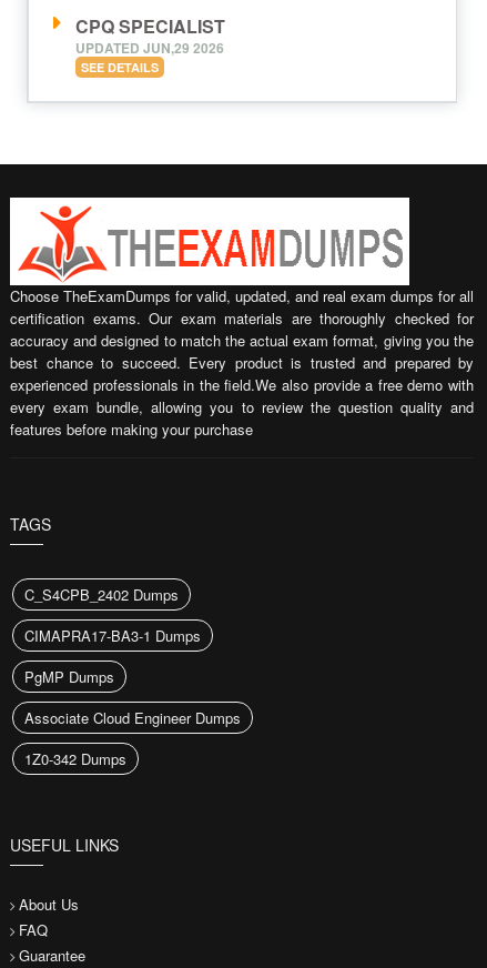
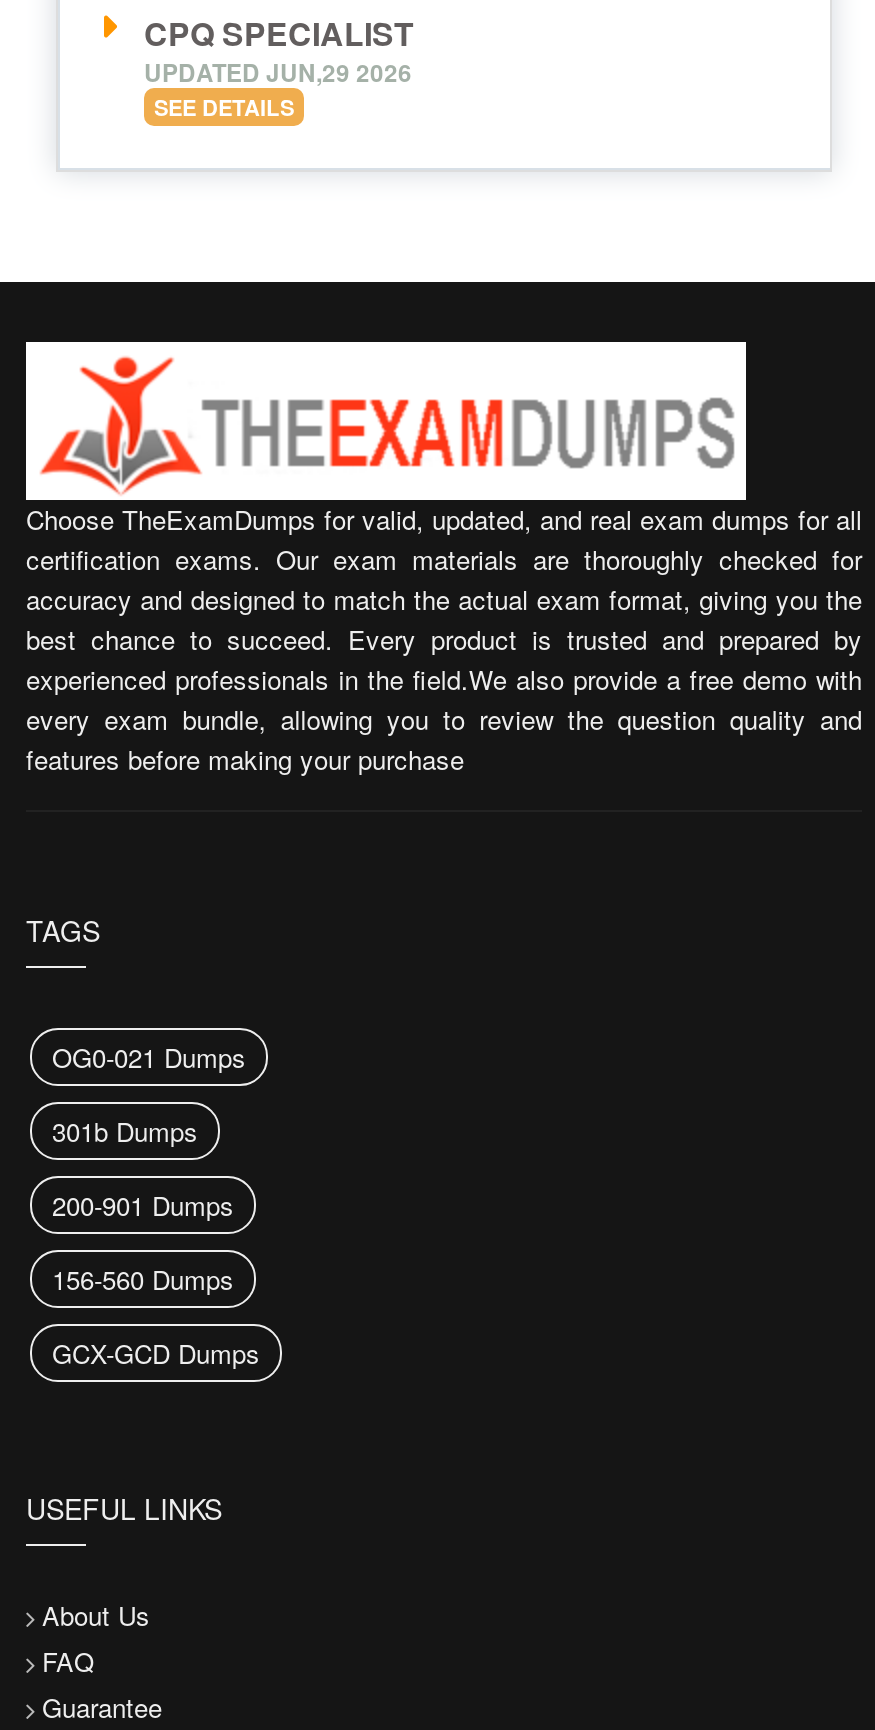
[24,583,179,605] C_S4CPB_2402 Dumps -> [52,1037,246,1075] OG0-021 Dumps
[24,625,201,646] CIMAPRA17-BA3-1 Dumps -> [52,1111,198,1149] 301b Dumps
[24,666,114,687] PgMP Dumps -> [52,1185,234,1223] 200-901 Dumps
[24,707,241,728] Associate Cloud Engineer Dumps -> [52,1259,234,1297] 156-560 Dumps
[24,748,126,769] 1Z0-342 Dumps -> [52,1333,260,1371] GCX-GCD Dumps

